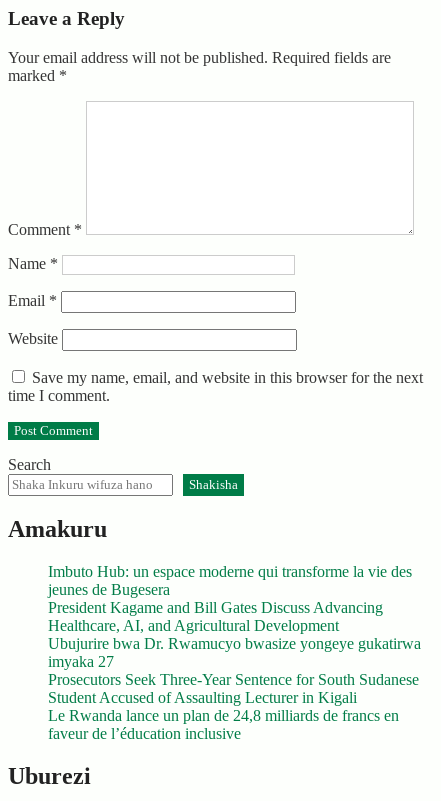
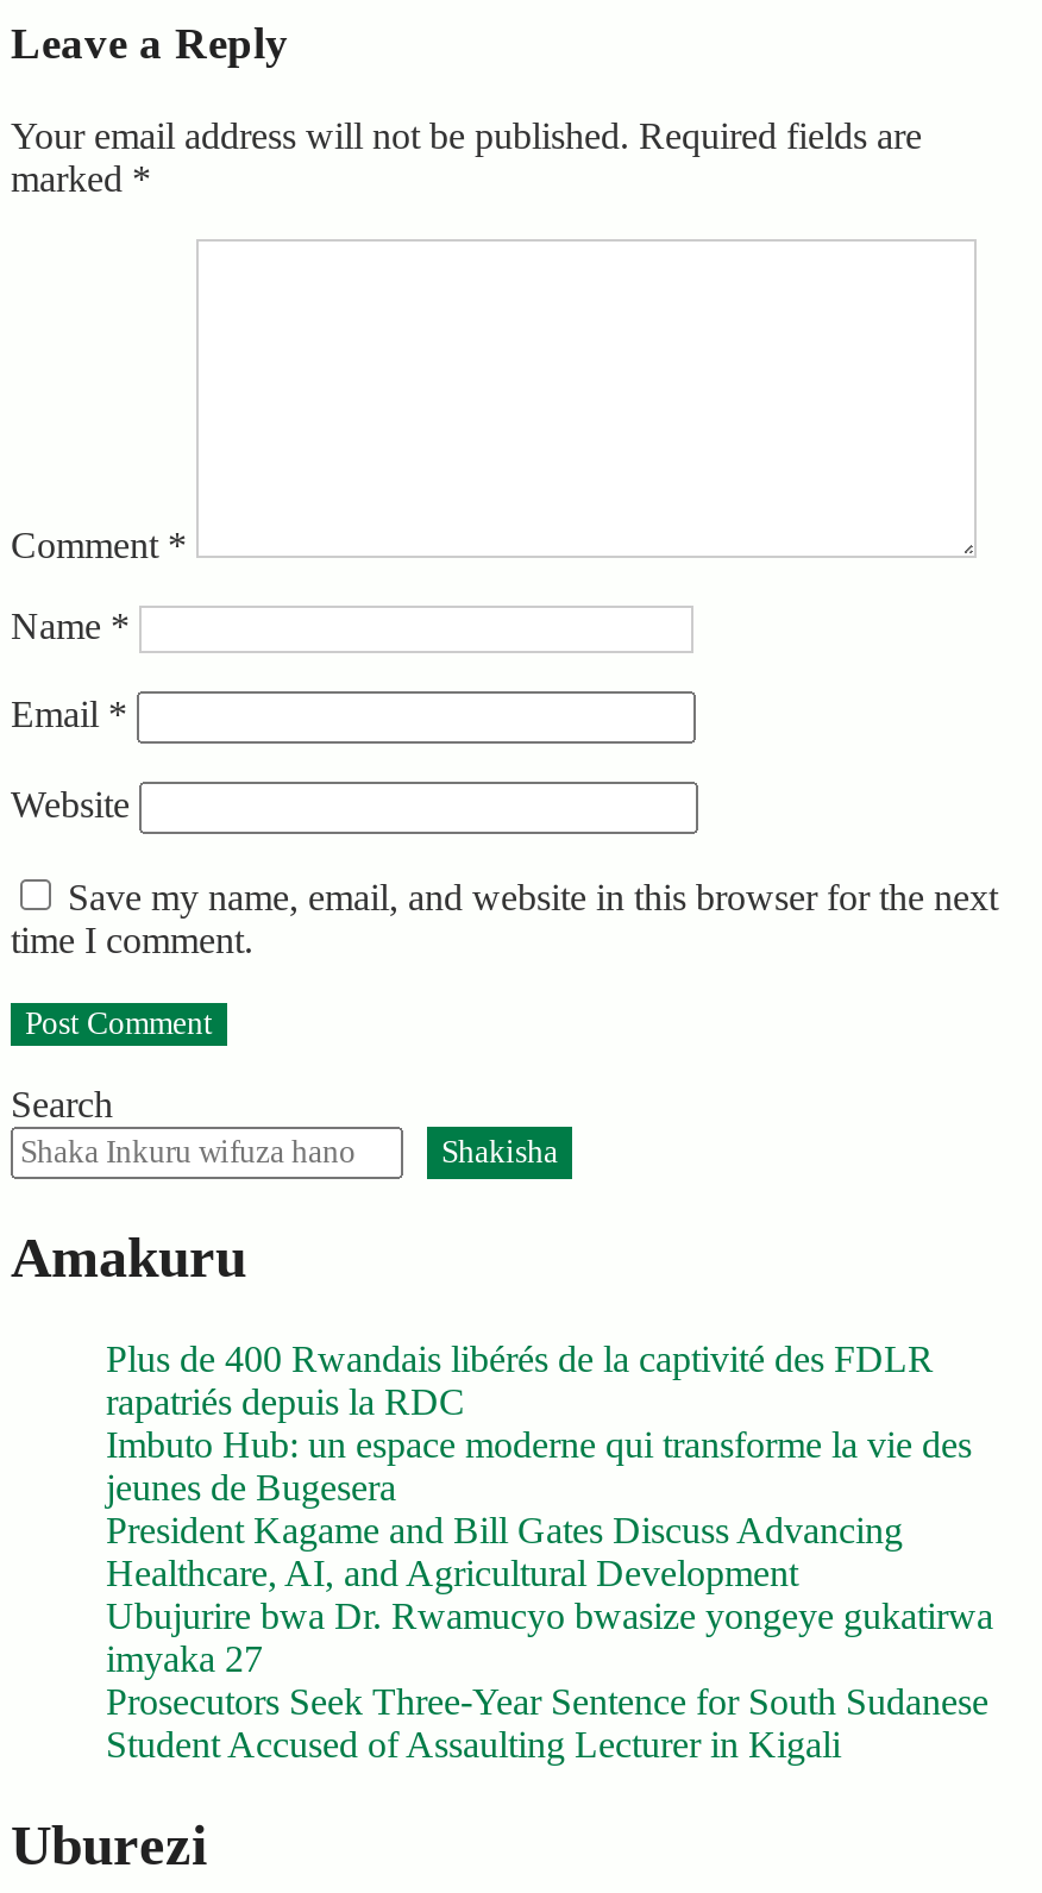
none -> [106,1338,934,1422] Plus de 400 Rwandais libérés de la captivité des FDLR | rapatriés depuis la RDC
moved [48,563,421,706] -> [106,1424,993,1764]: Imbuto Hub: un espace moderne qui transforme la vie des | jeunes de Bugesera | President Kagame and Bill Gates Discuss Advancing | Healthcare, AI, and Agricultural Development | Ubujurire bwa Dr. Rwamucyo bwasize yongeye gukatirwa | imyaka 27 | Prosecutors Seek Three-Year Sentence for South Sudanese | Student Accused of Assaulting Lecturer in Kigali
[48,707,399,742] Le Rwanda lance un plan de 24,8 milliards de francs en | faveur de l’éducation inclusive -> none

